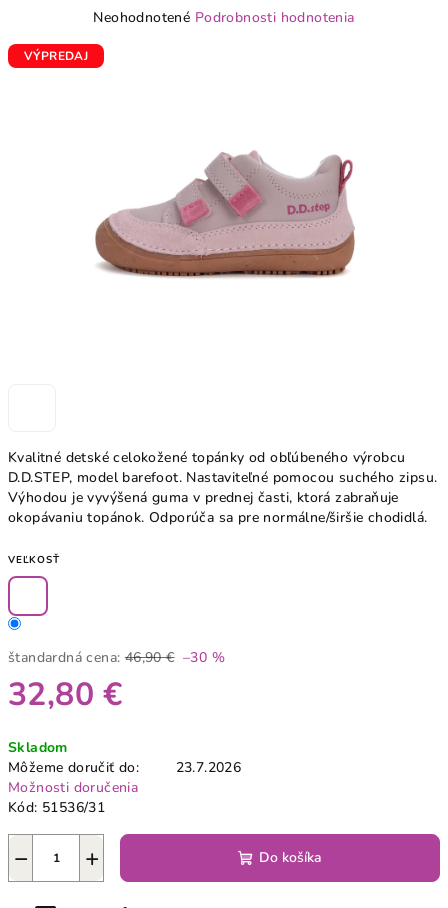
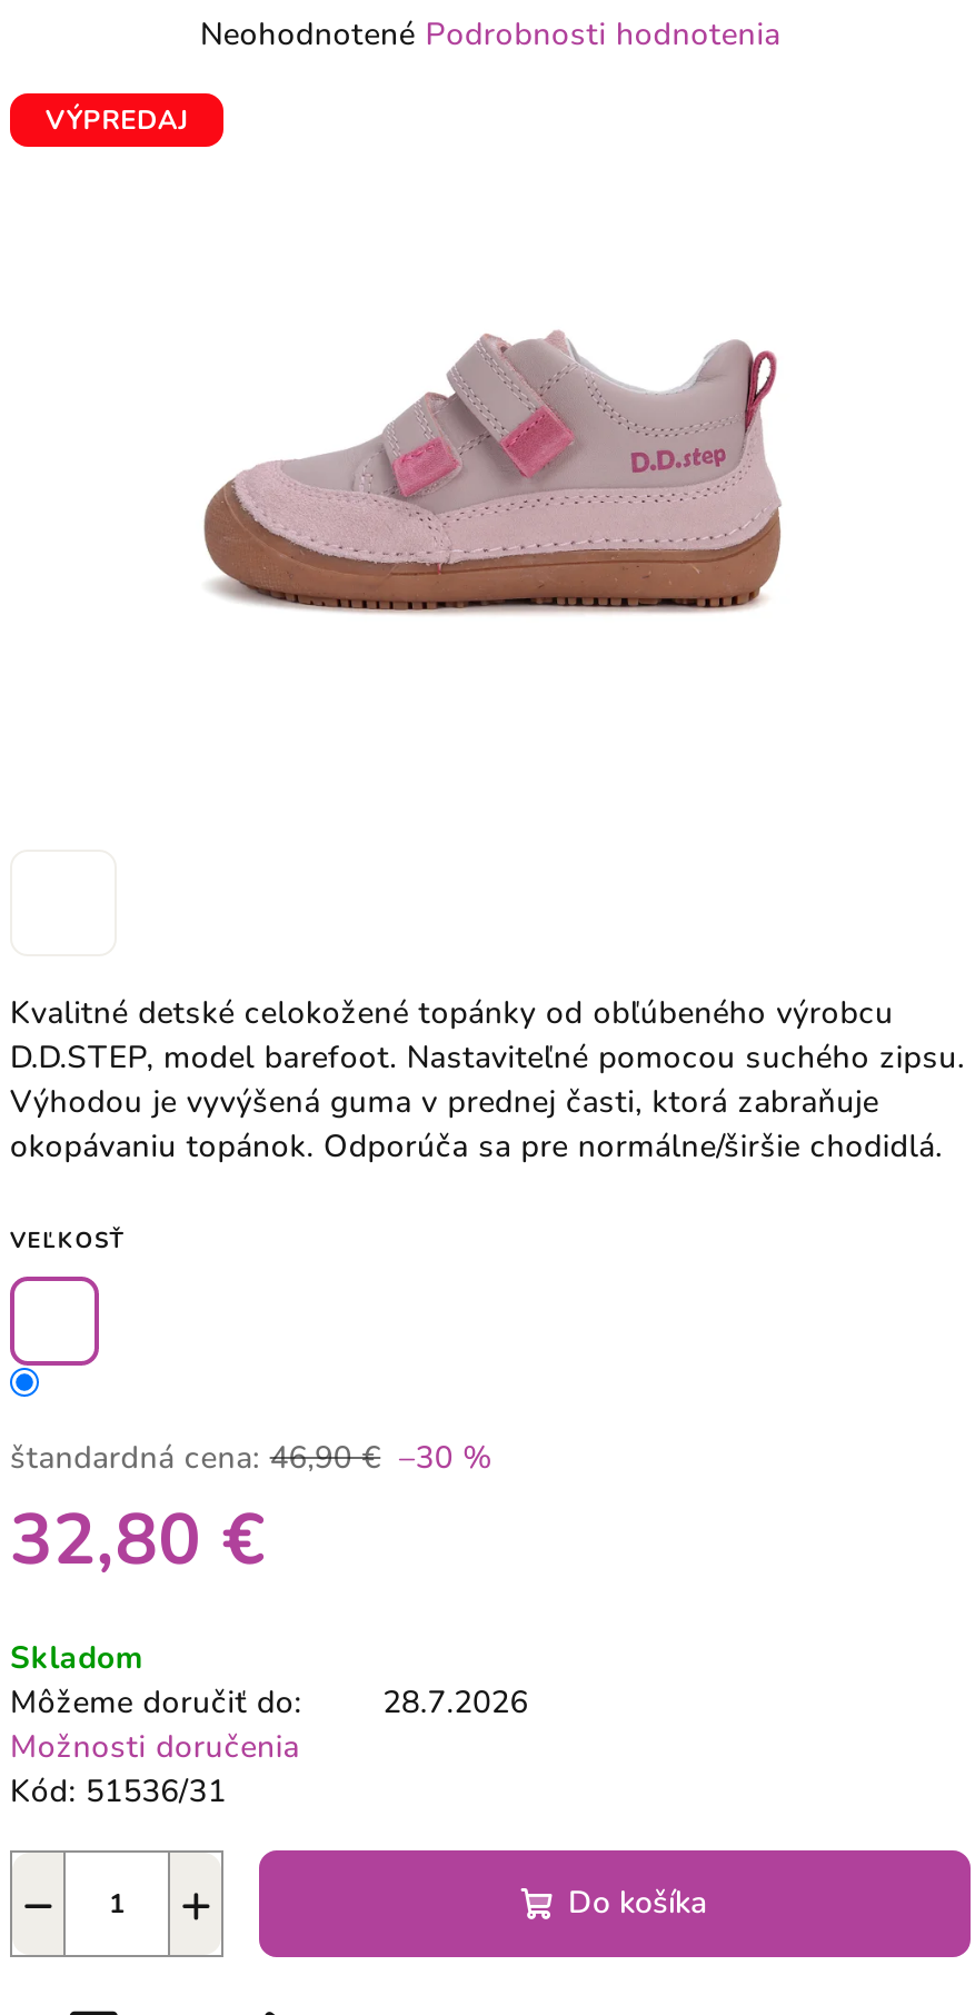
[8,758,241,777] Môžeme doručiť do: 23.7.2026 -> [10,1681,529,1724] Môžeme doručiť do: 28.7.2026

